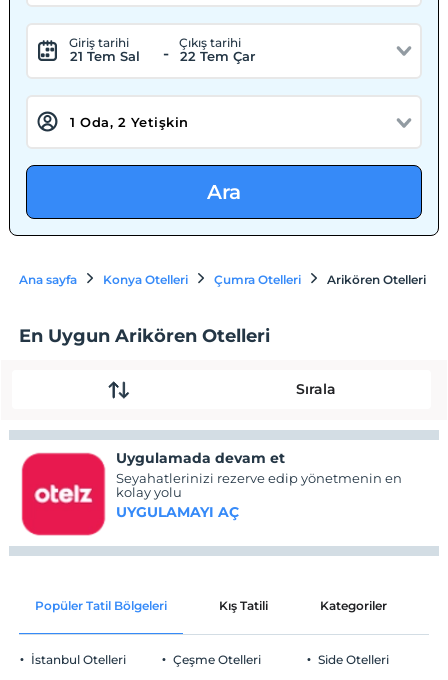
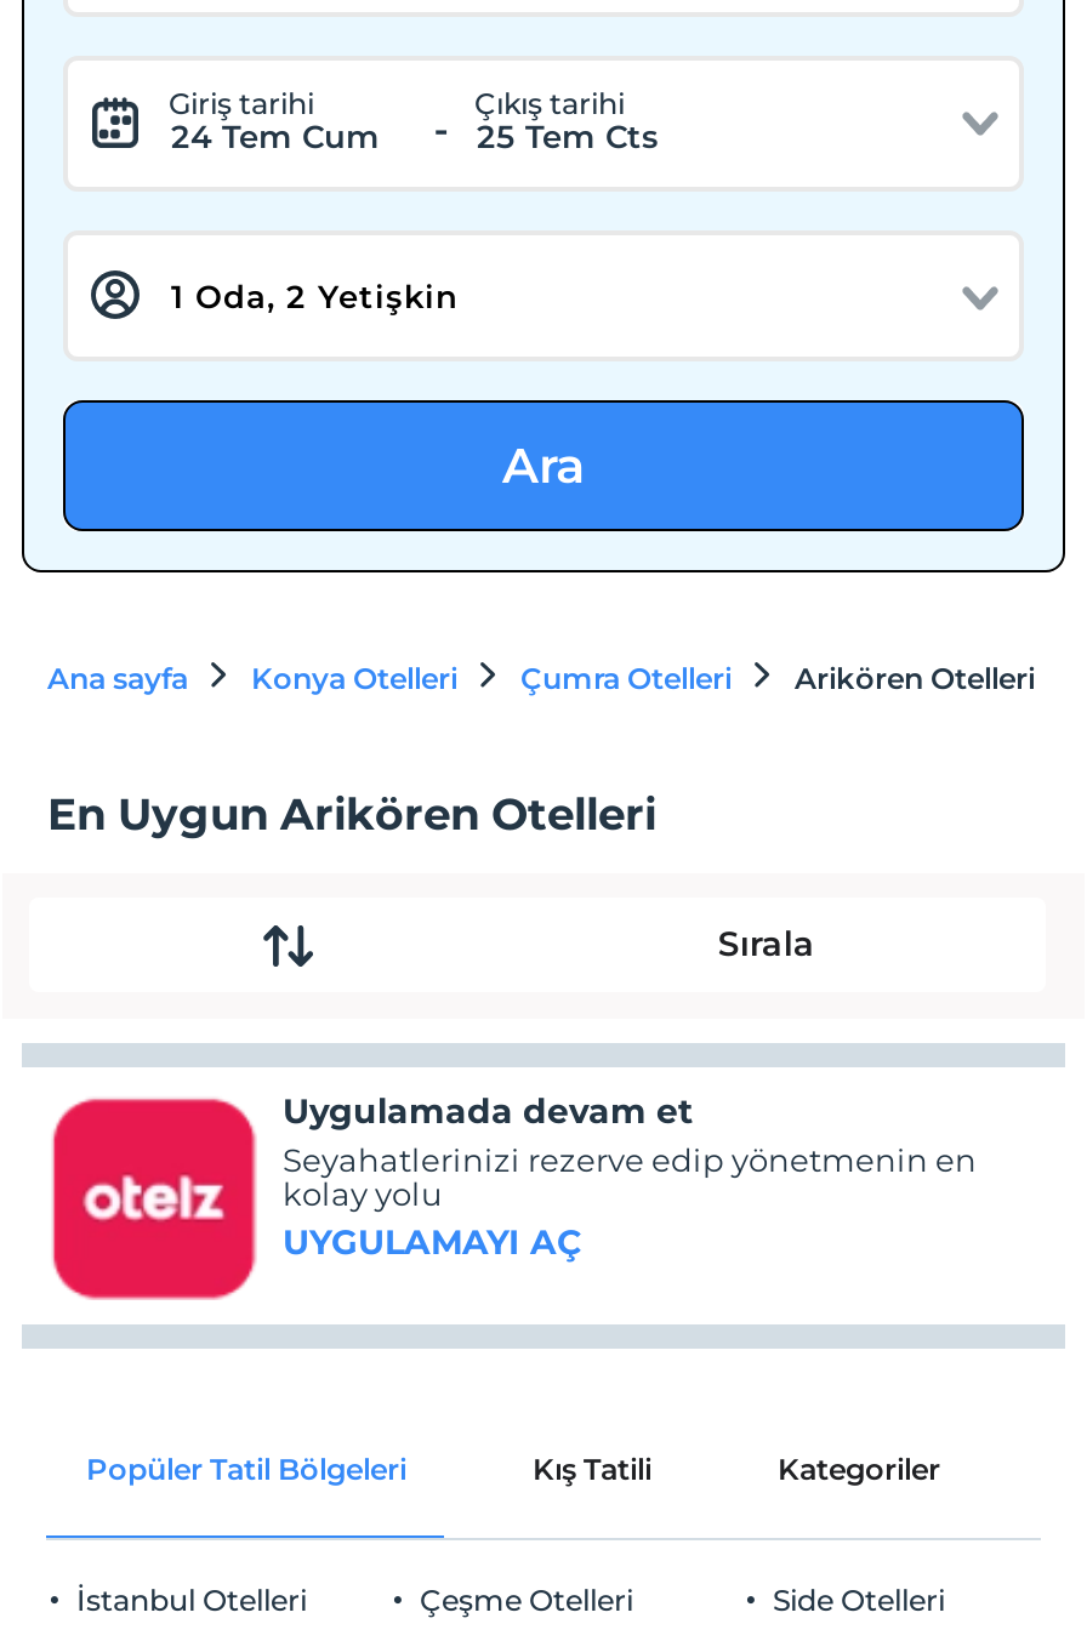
[70,48,140,64] 21 Tem Sal -> [171,116,380,155] 24 Tem Cum
[180,48,255,64] 22 Tem Çar -> [477,116,659,155] 25 Tem Cts

